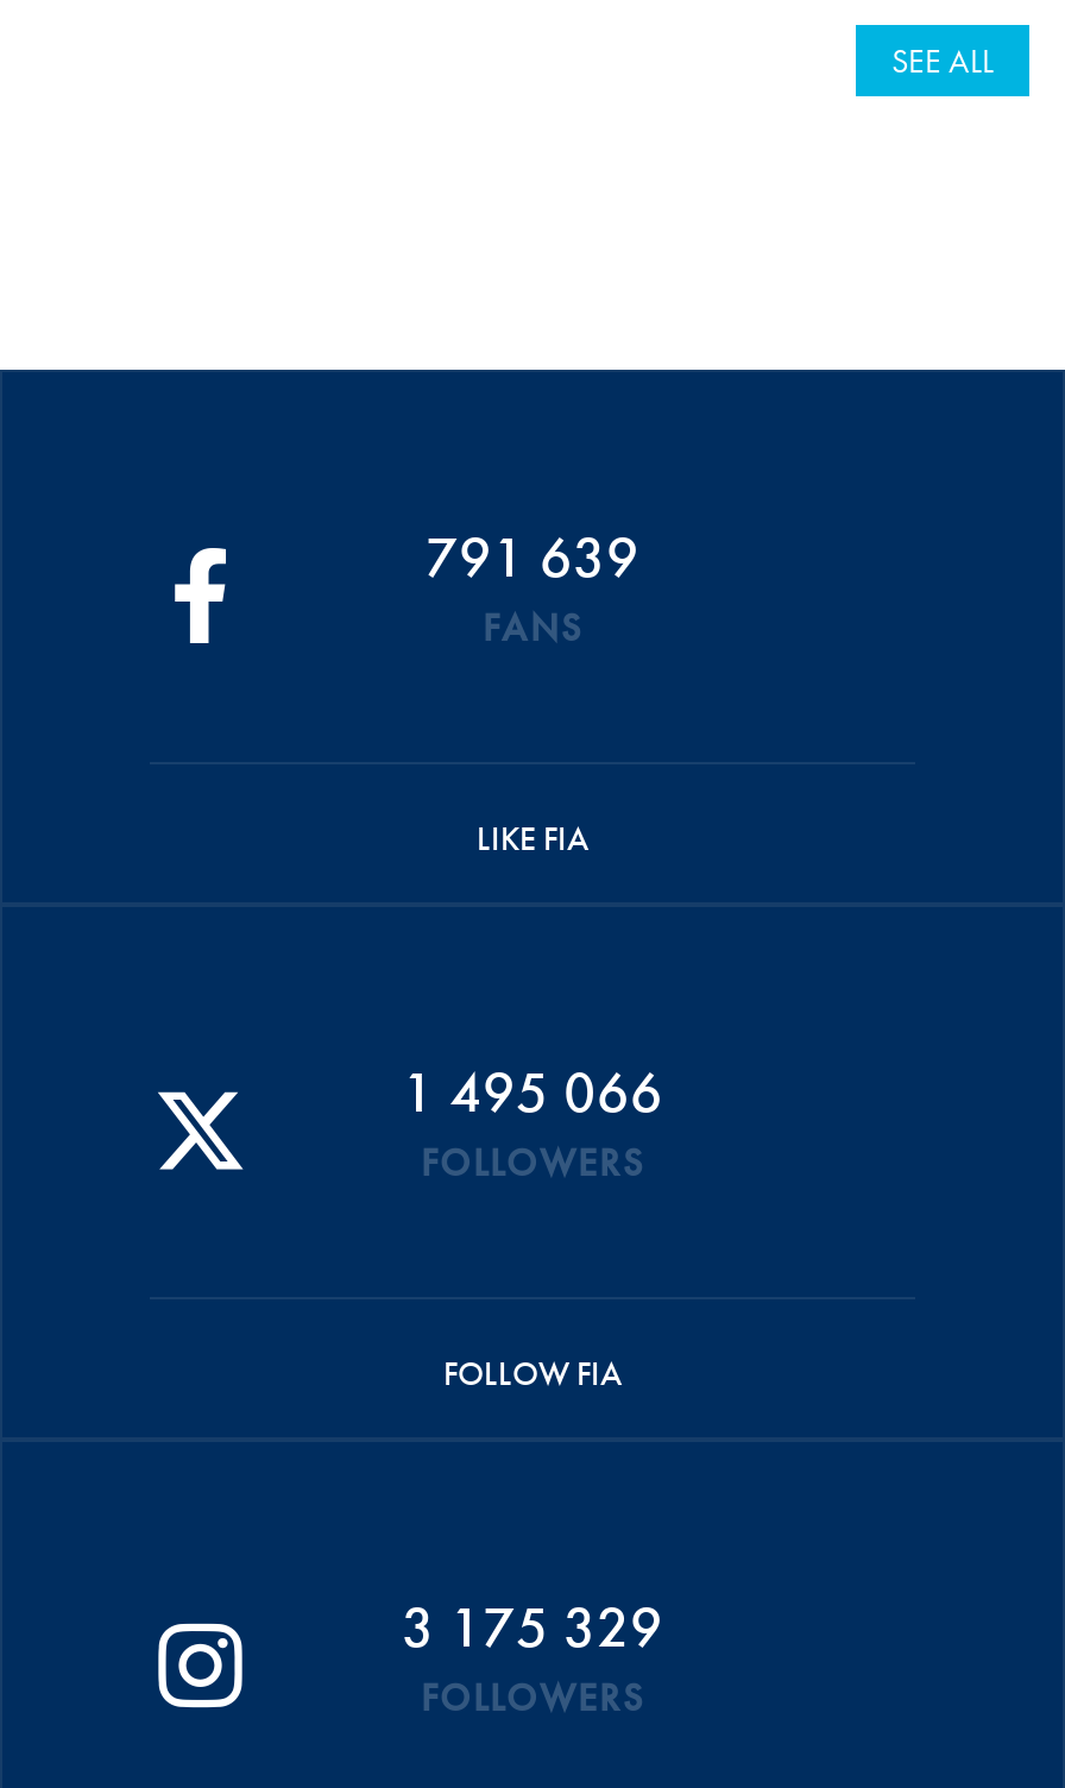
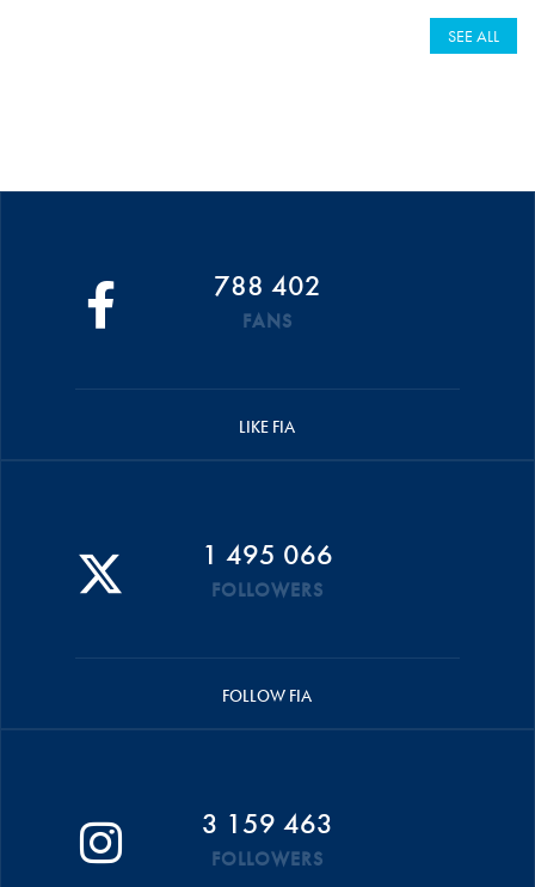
[426,520,639,594] 791 639 -> [214,267,321,304] 788 402
[402,1590,663,1664] 3 175 329 -> [202,805,333,842] 3 159 463

